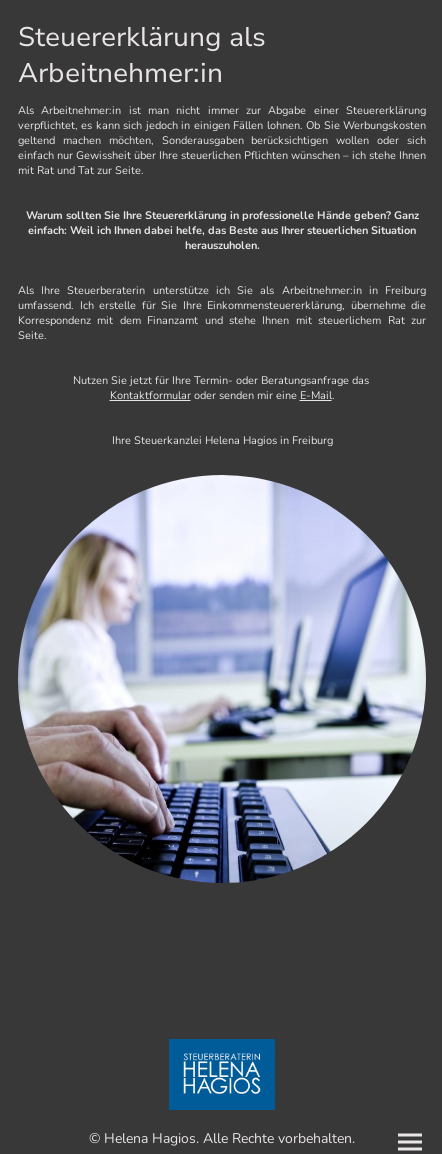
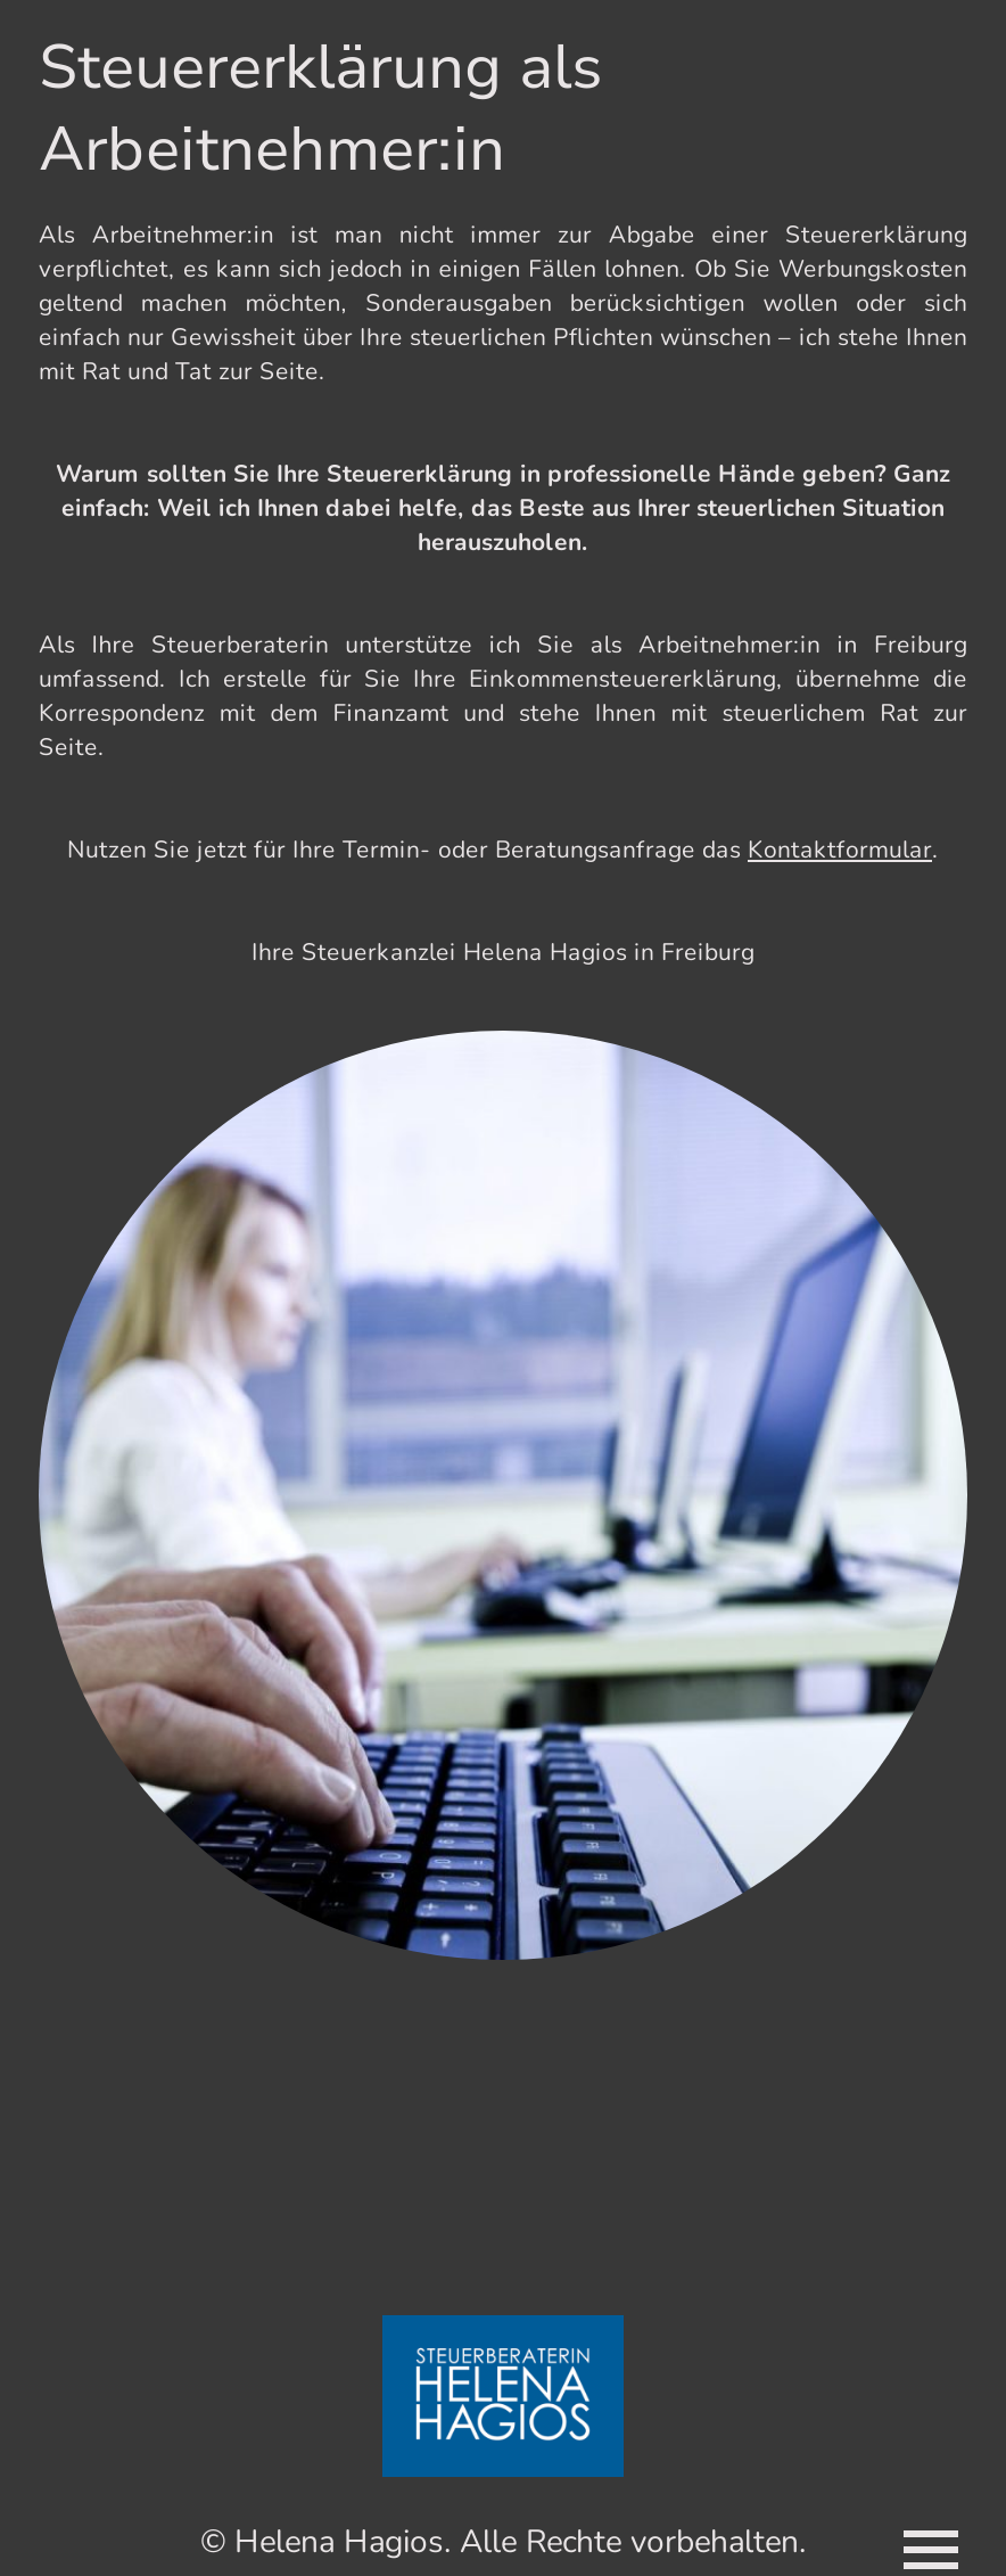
[72,373,371,403] Nutzen Sie jetzt für Ihre Termin- oder Beratungsanfrage das | Kontaktformular oder senden mir eine E-Mail. -> [67,833,939,867] Nutzen Sie jetzt für Ihre Termin- oder Beratungsanfrage das Kontaktformular.

